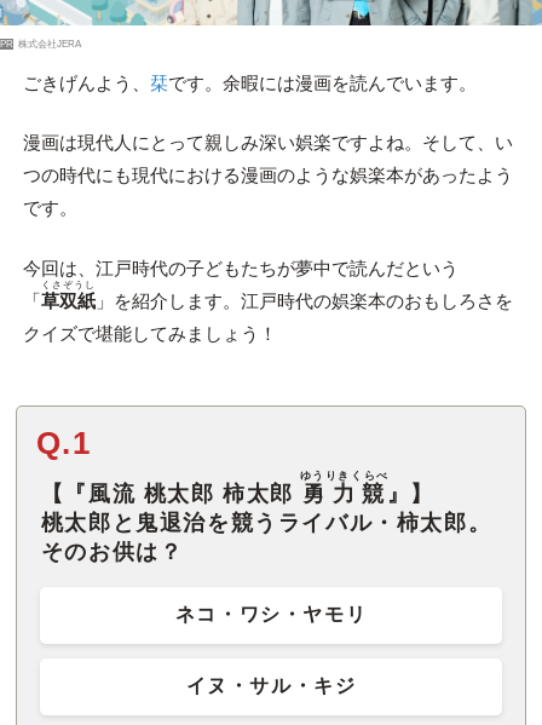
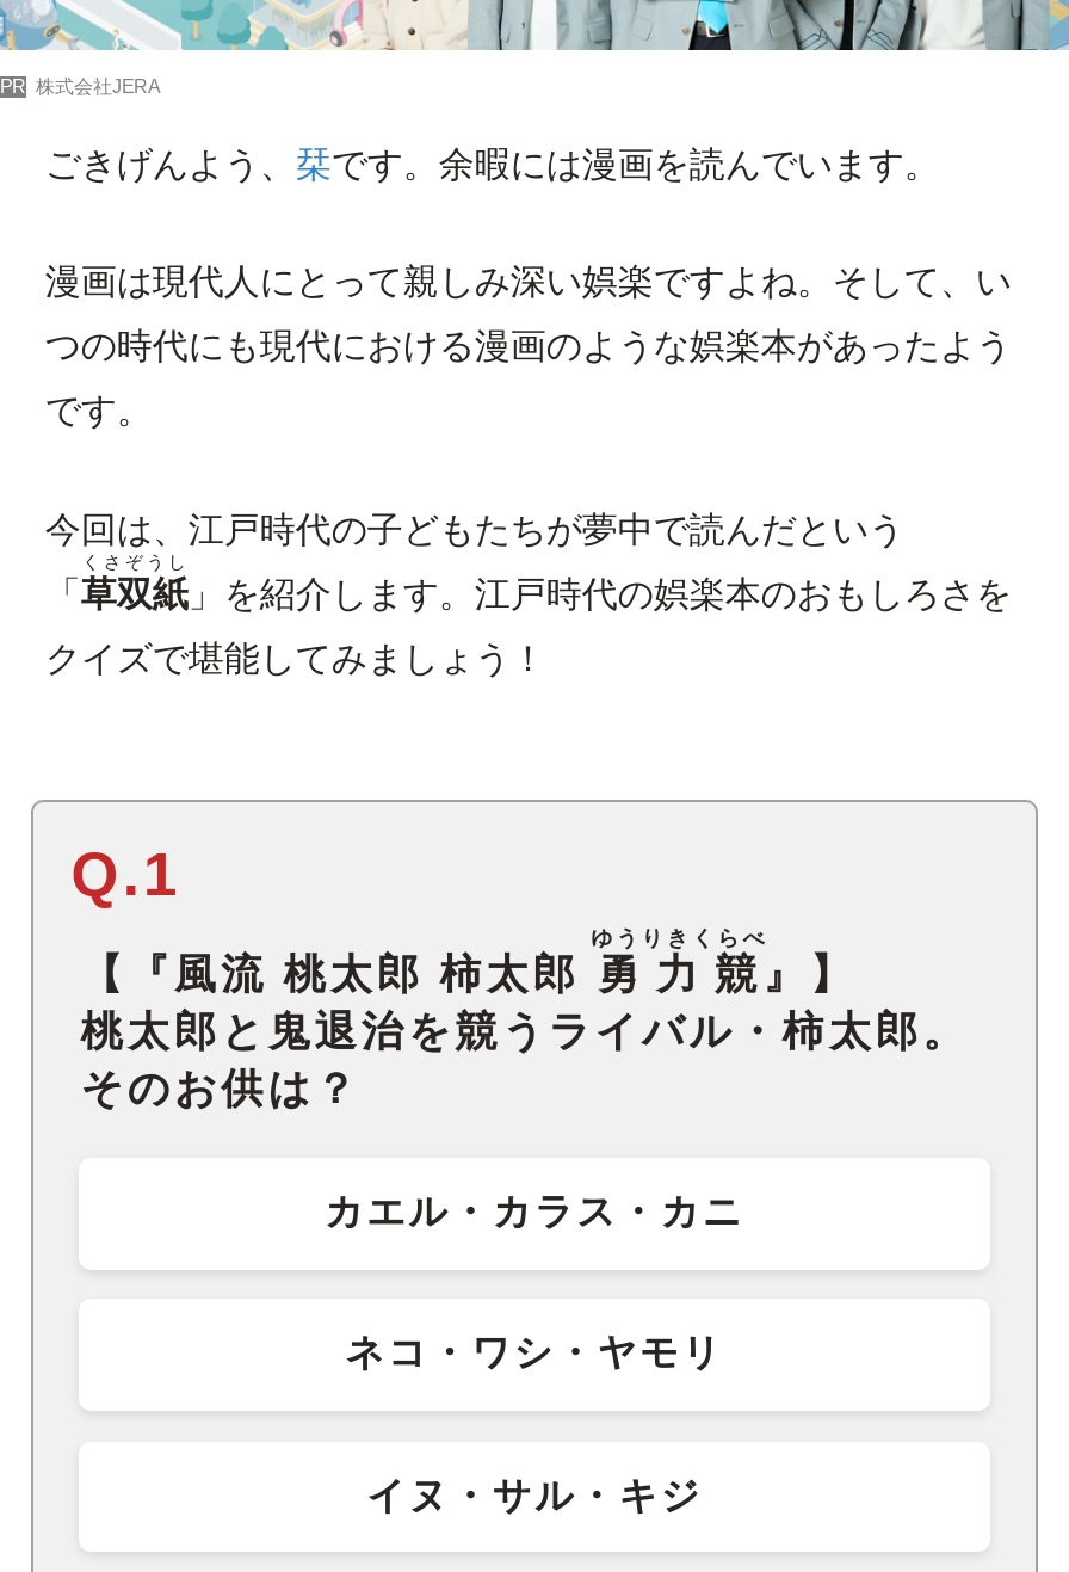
none -> [325,1191,744,1232] カエル・カラス・カニ

